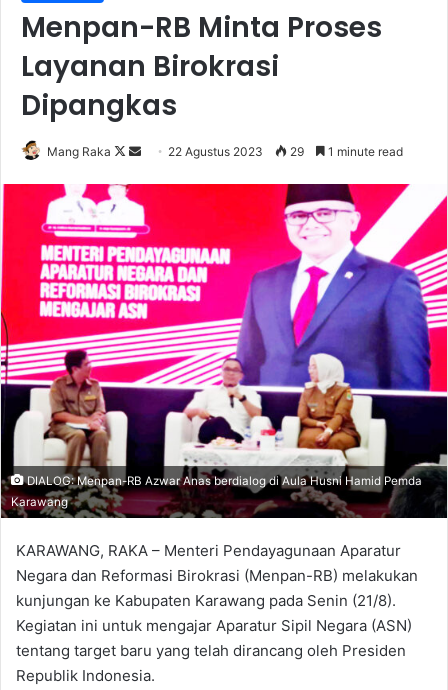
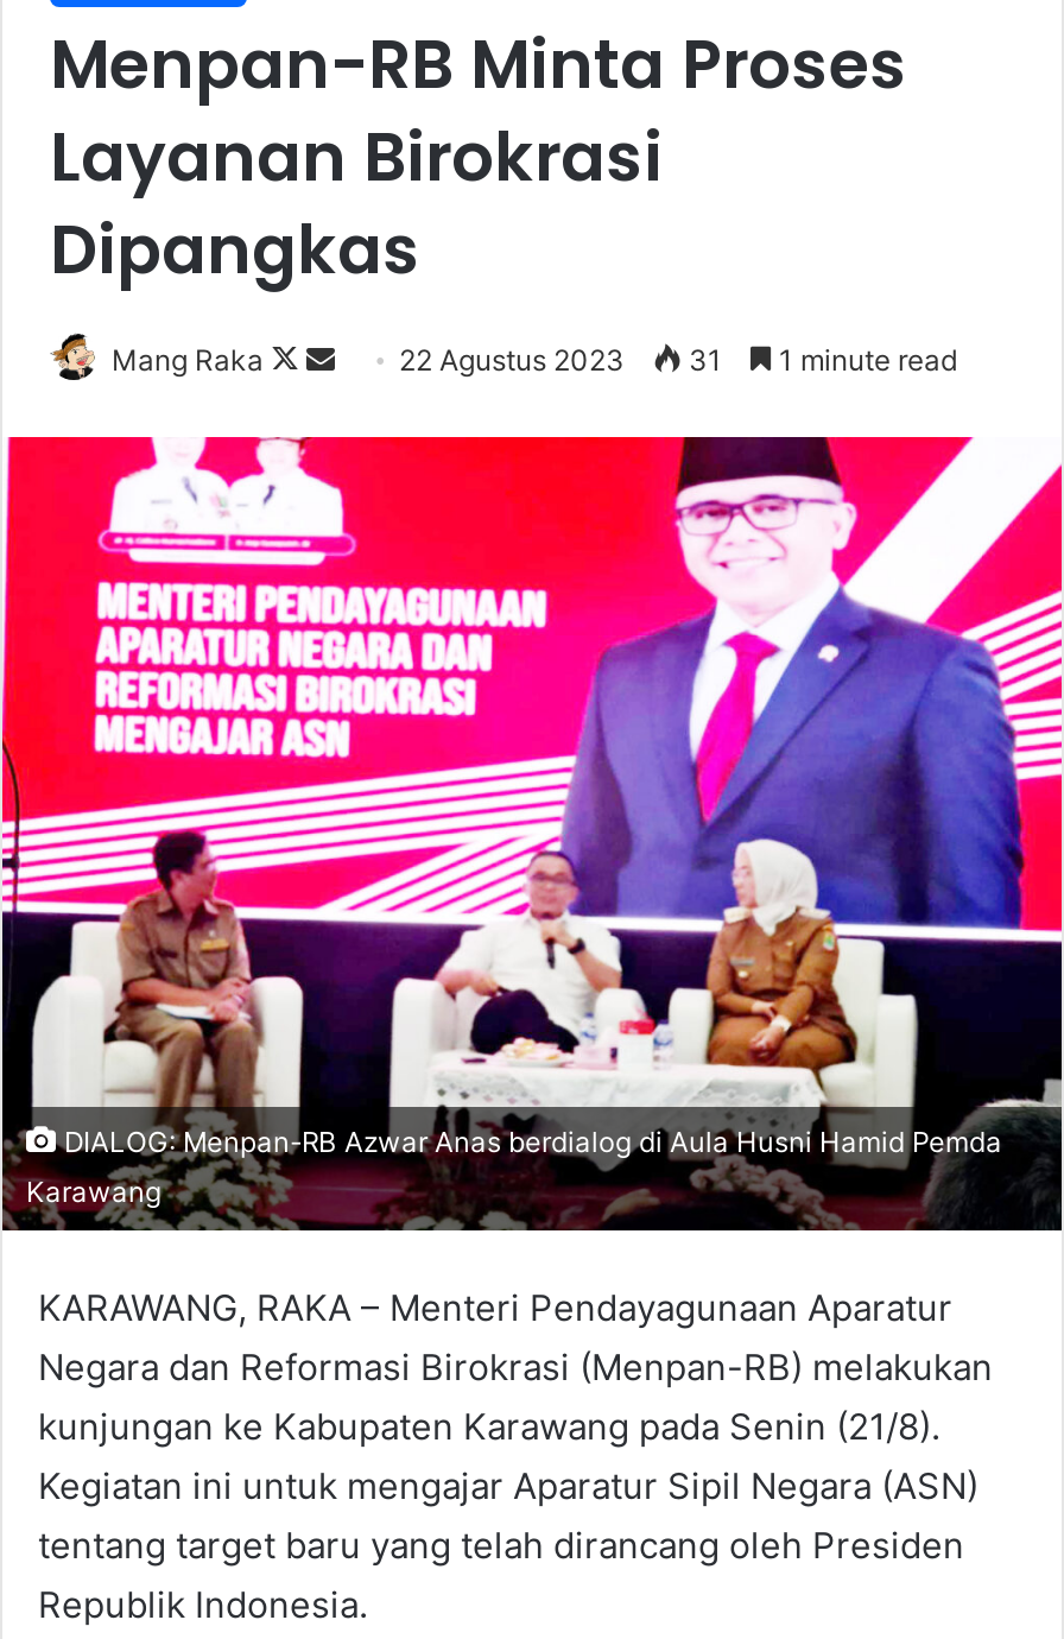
[287,144,304,159] 29 -> [682,342,722,377] 31

